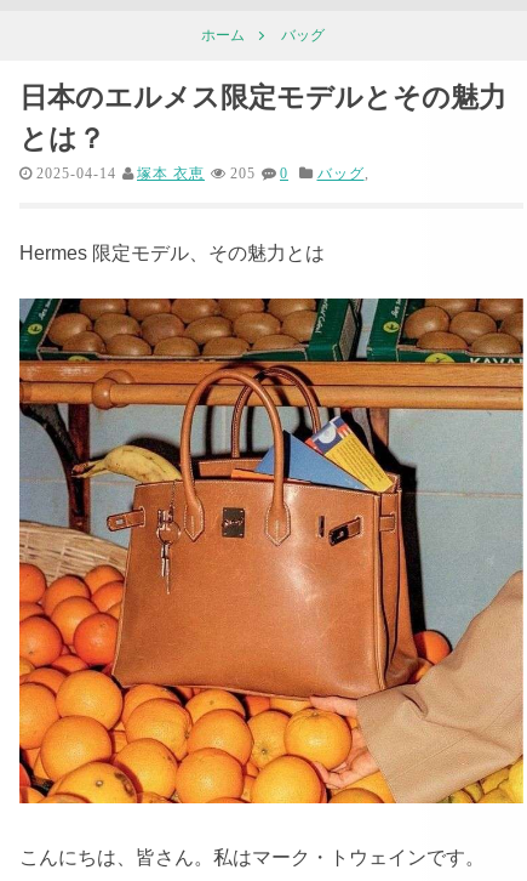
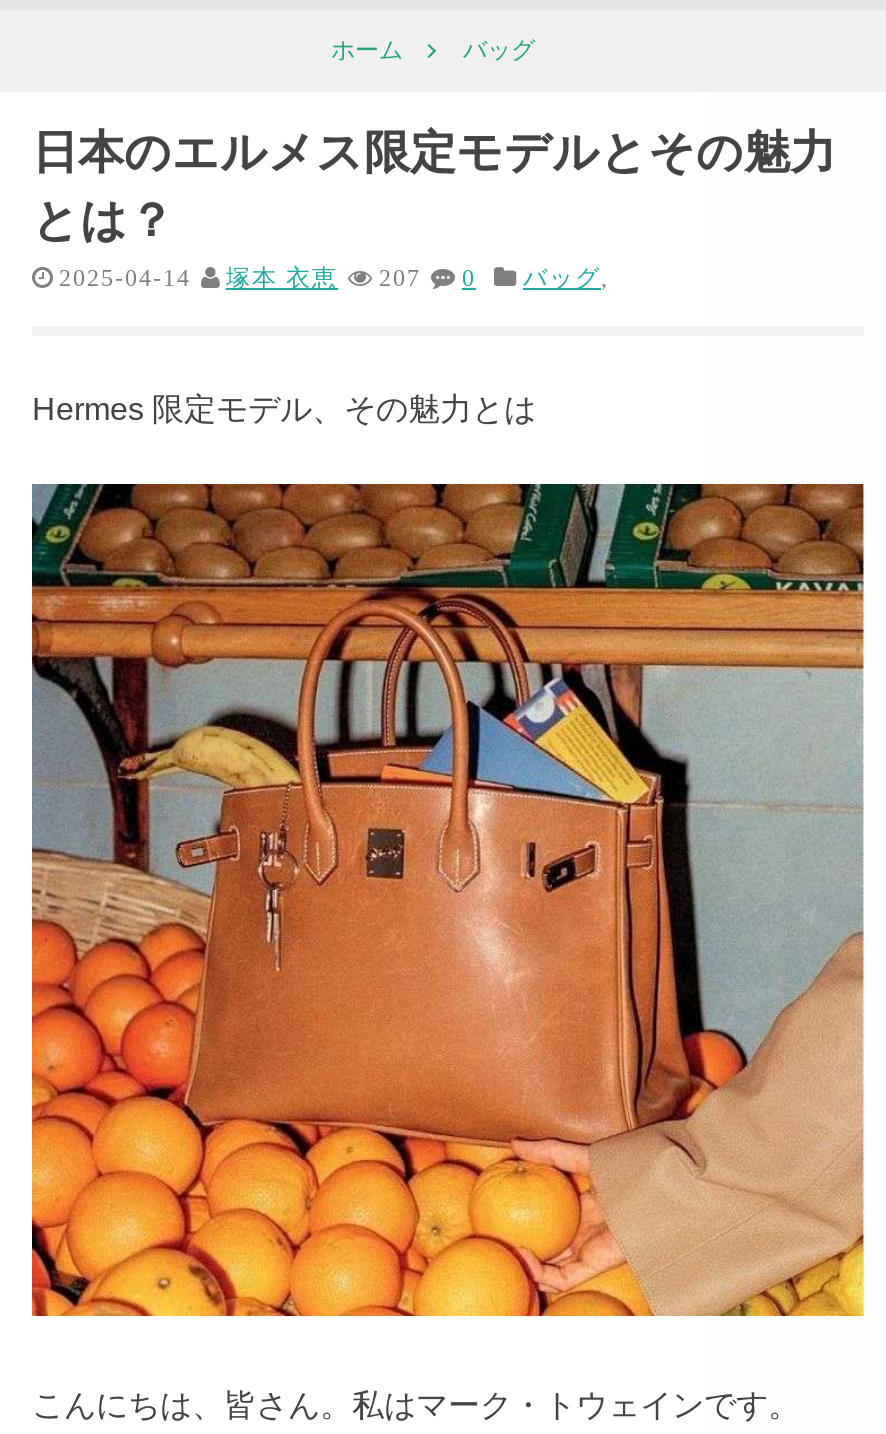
[230,166,255,181] 205 -> [379,266,421,290] 207

